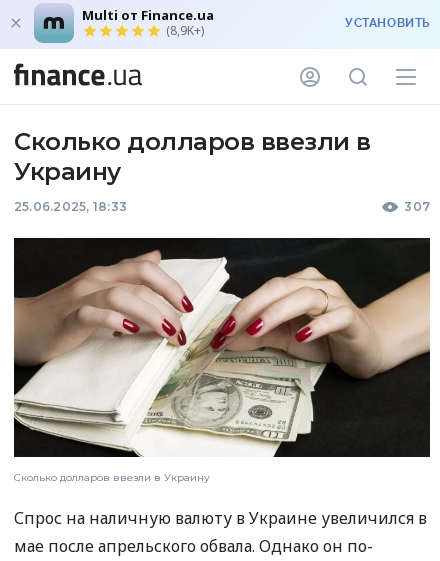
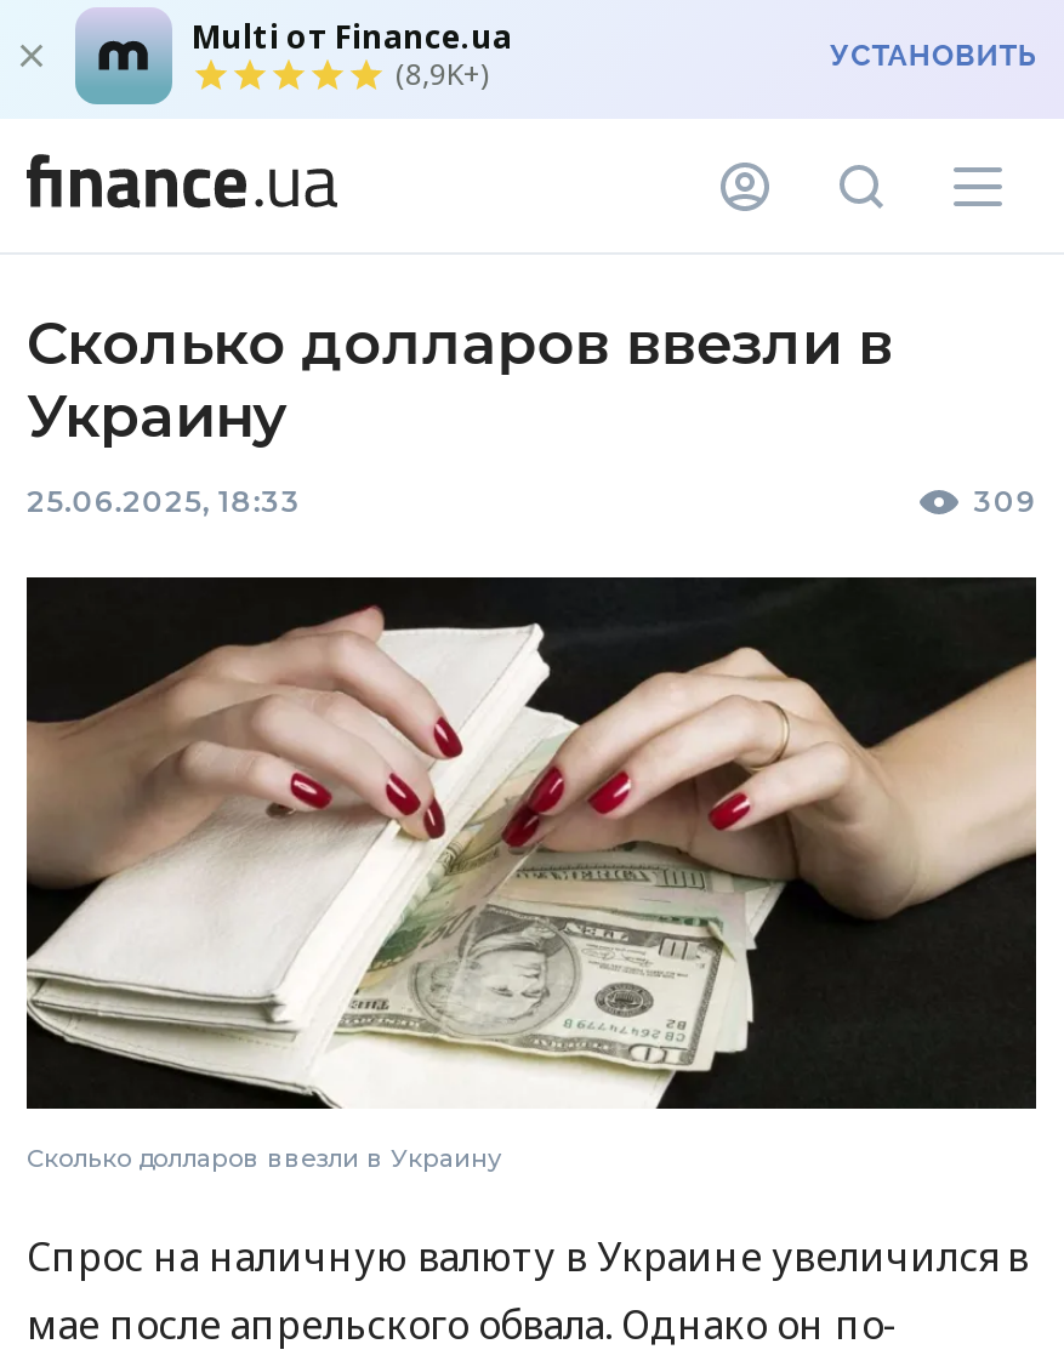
[404,199,430,214] 307 -> [974,483,1036,519] 309

